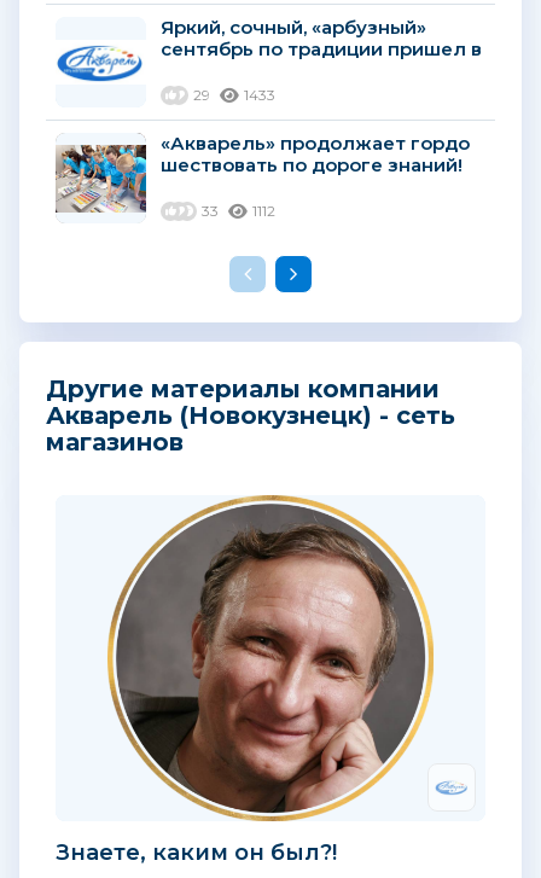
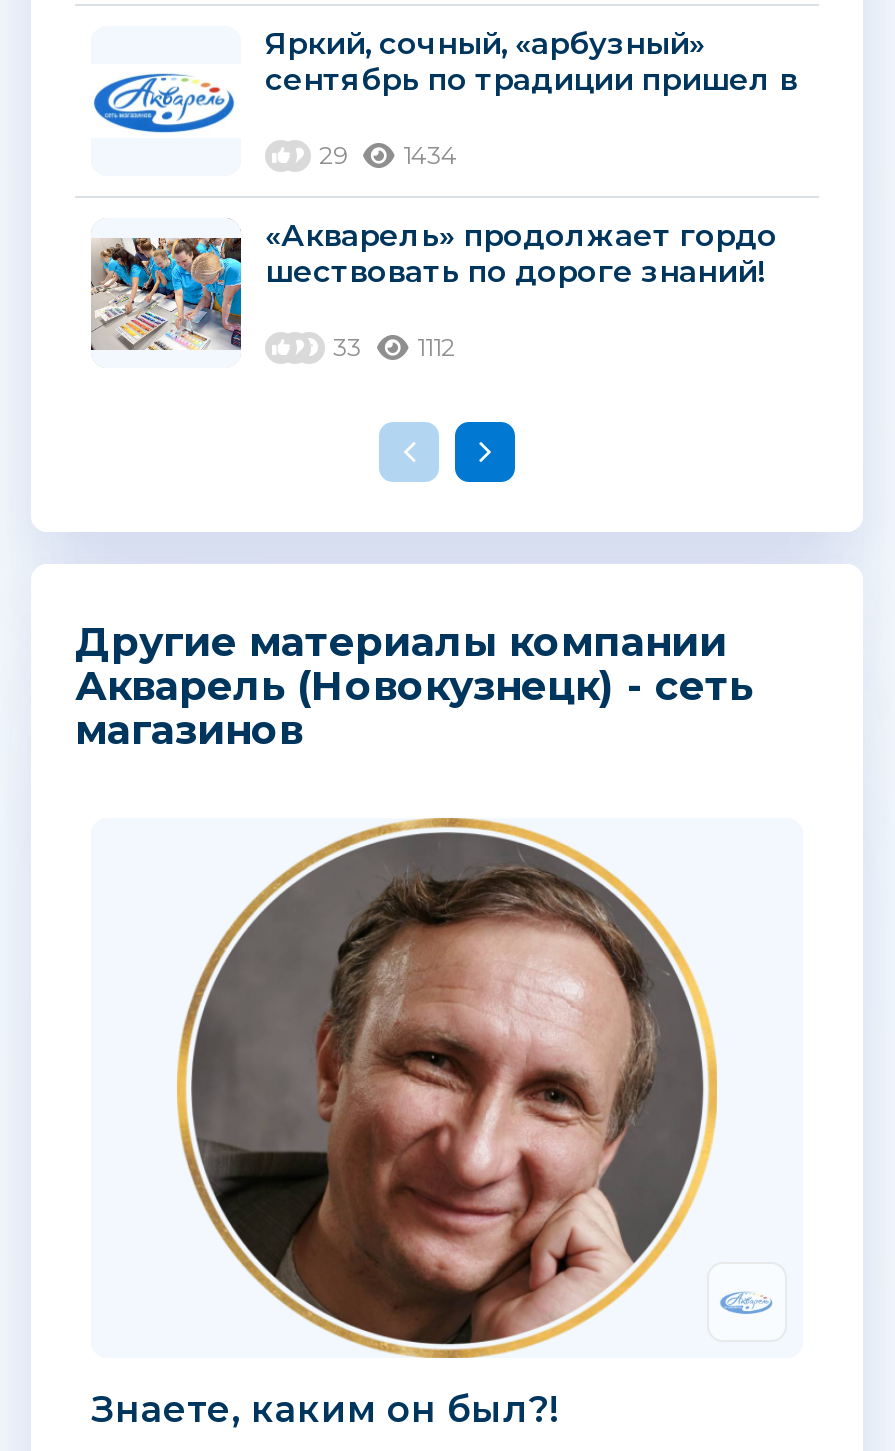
[193,86,275,104] 29 1433 -> [319,140,457,170] 29 1434

